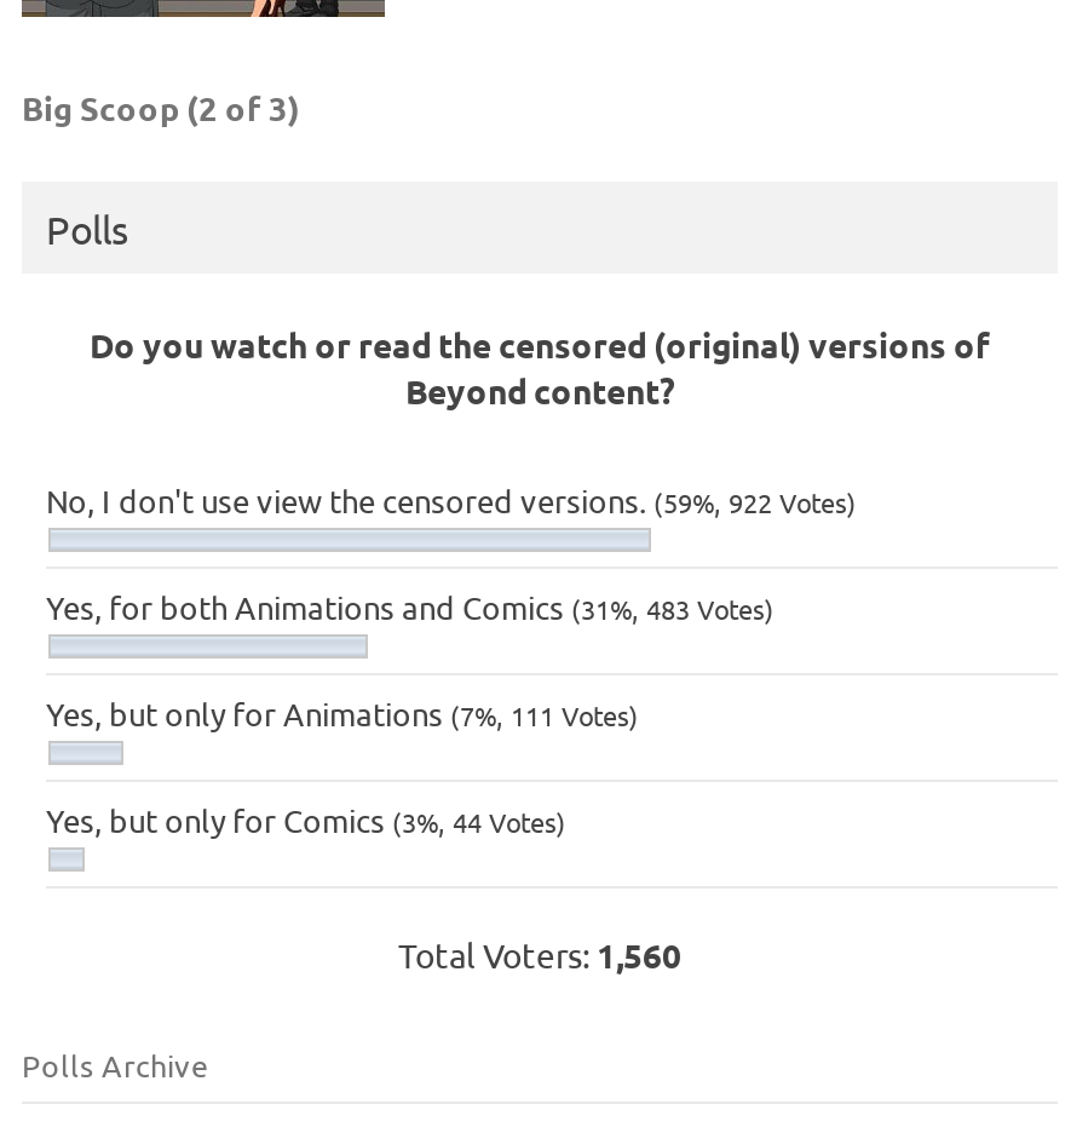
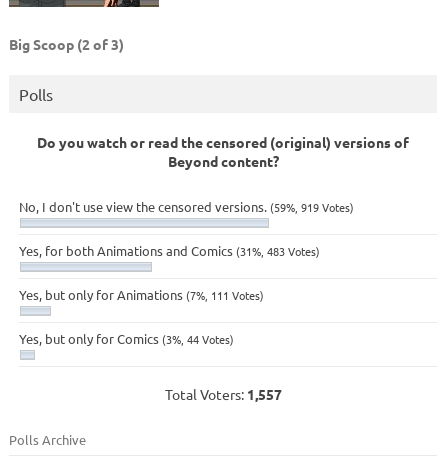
[46,479,857,521] No, I don't use view the censored versions. (59%, 922 Votes) -> [19,198,354,215] No, I don't use view the censored versions. (59%, 919 Votes)
[398,932,681,976] Total Voters: 1,560 -> [164,385,281,403] Total Voters: 1,557

